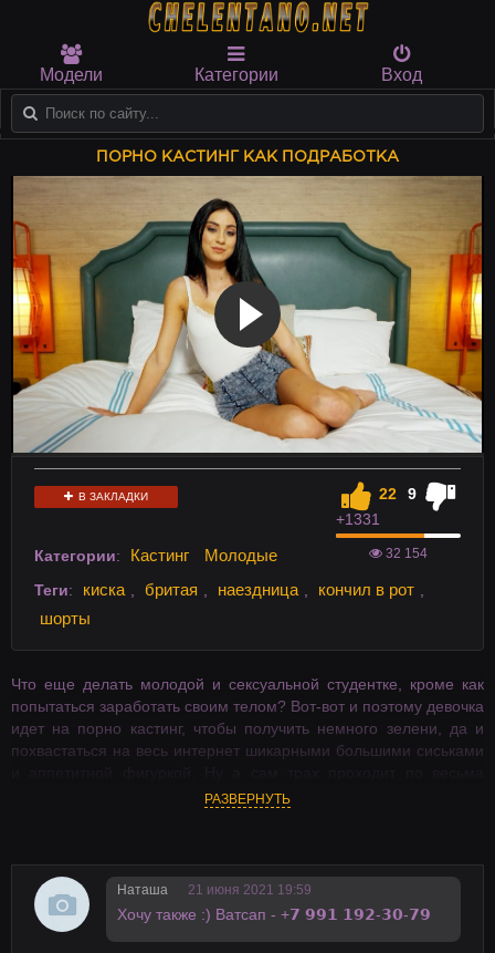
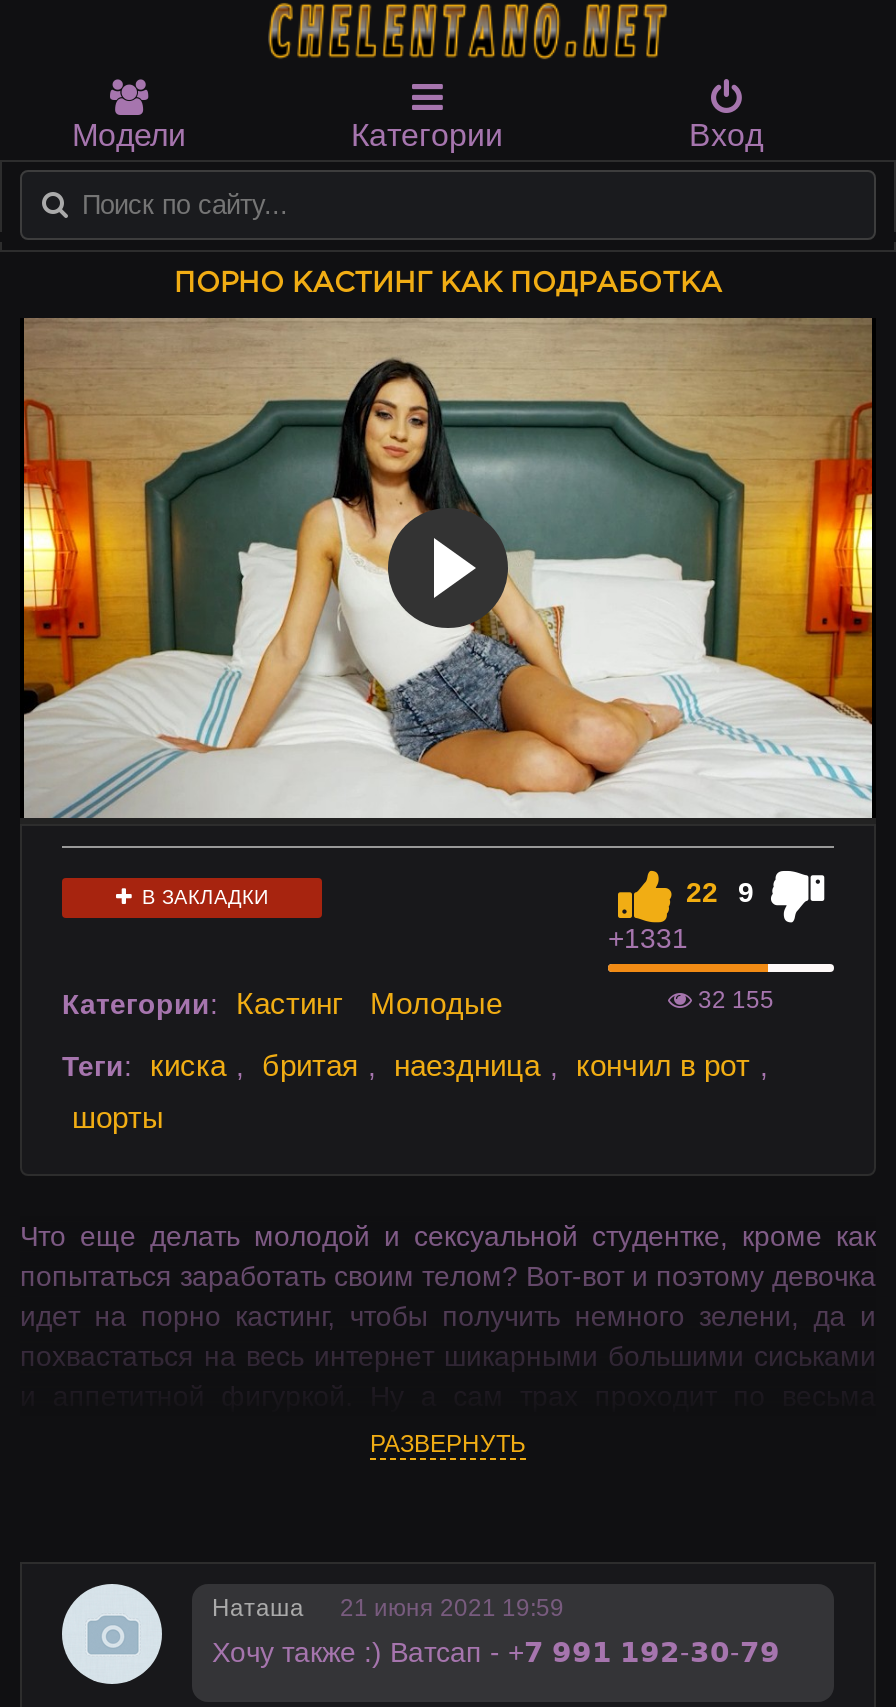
[382,545,428,561] 32 154 -> [692,985,774,1013] 32 155

